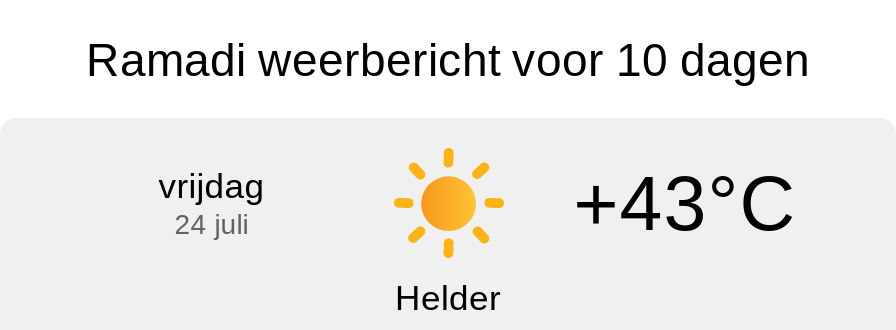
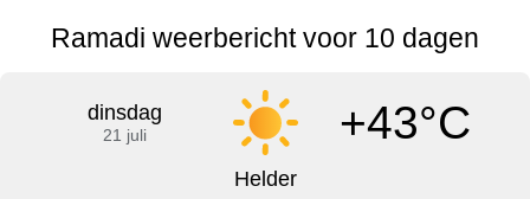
[158,167,264,241] vrijdag | 24 juli -> [88,101,162,145] dinsdag | 21 juli

